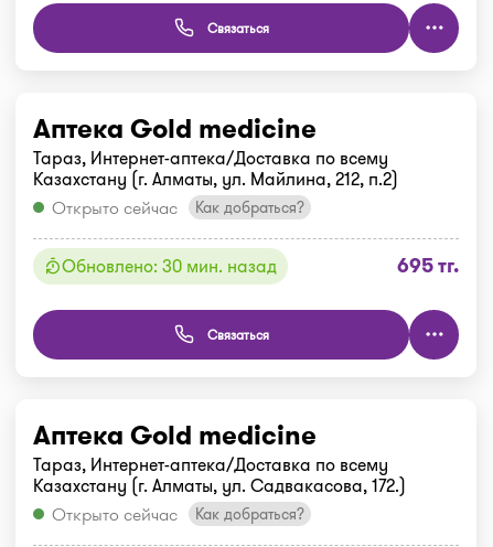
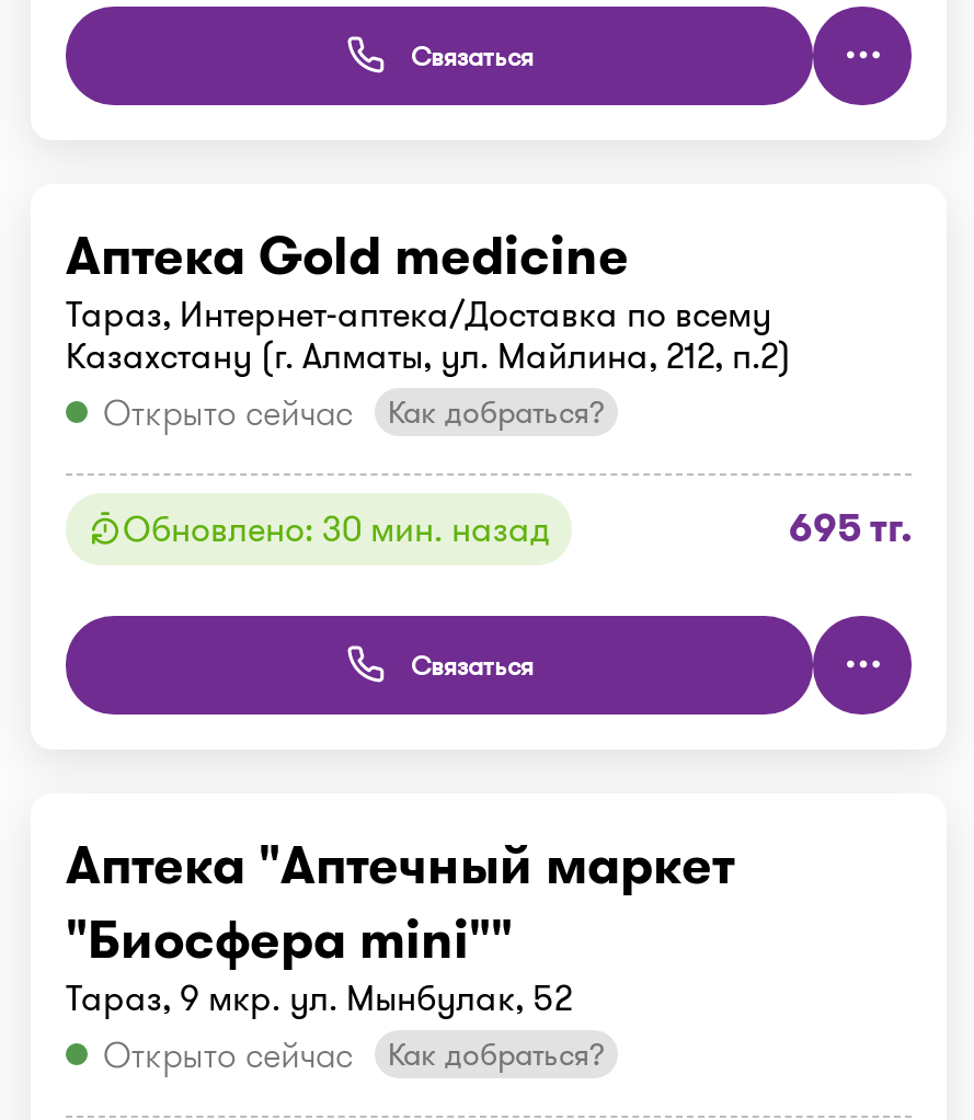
[33,417,406,498] Аптека Gold medicine | Тараз, Интернет-аптека/Доставка по всему | Казахстану (г. Алматы, ул. Садвакасова, 172.) -> [66,828,734,1023] Аптека "Аптечный маркет | "Биосфера mini"" | Тараз, 9 мкр. ул. Мынбулак, 52

